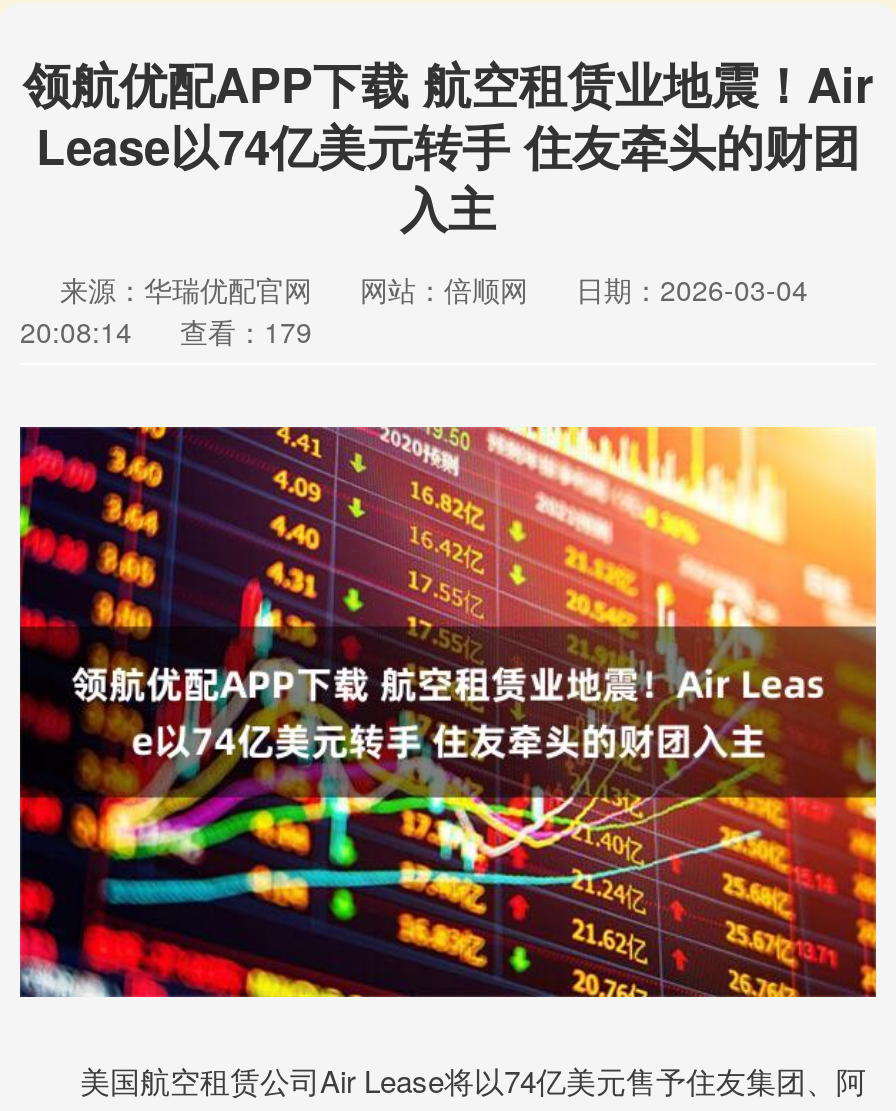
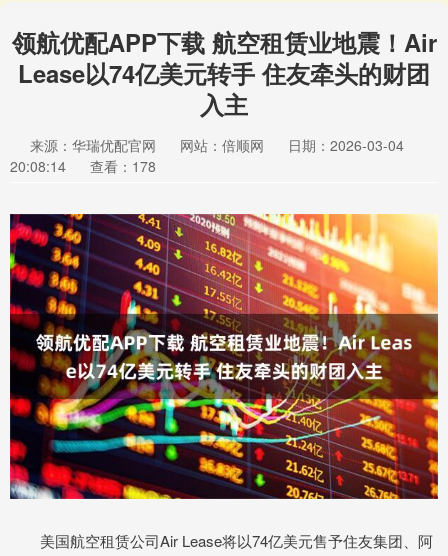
[20,311,312,351] 20:08:14 查看：179 -> [10,156,156,176] 20:08:14 查看：178

